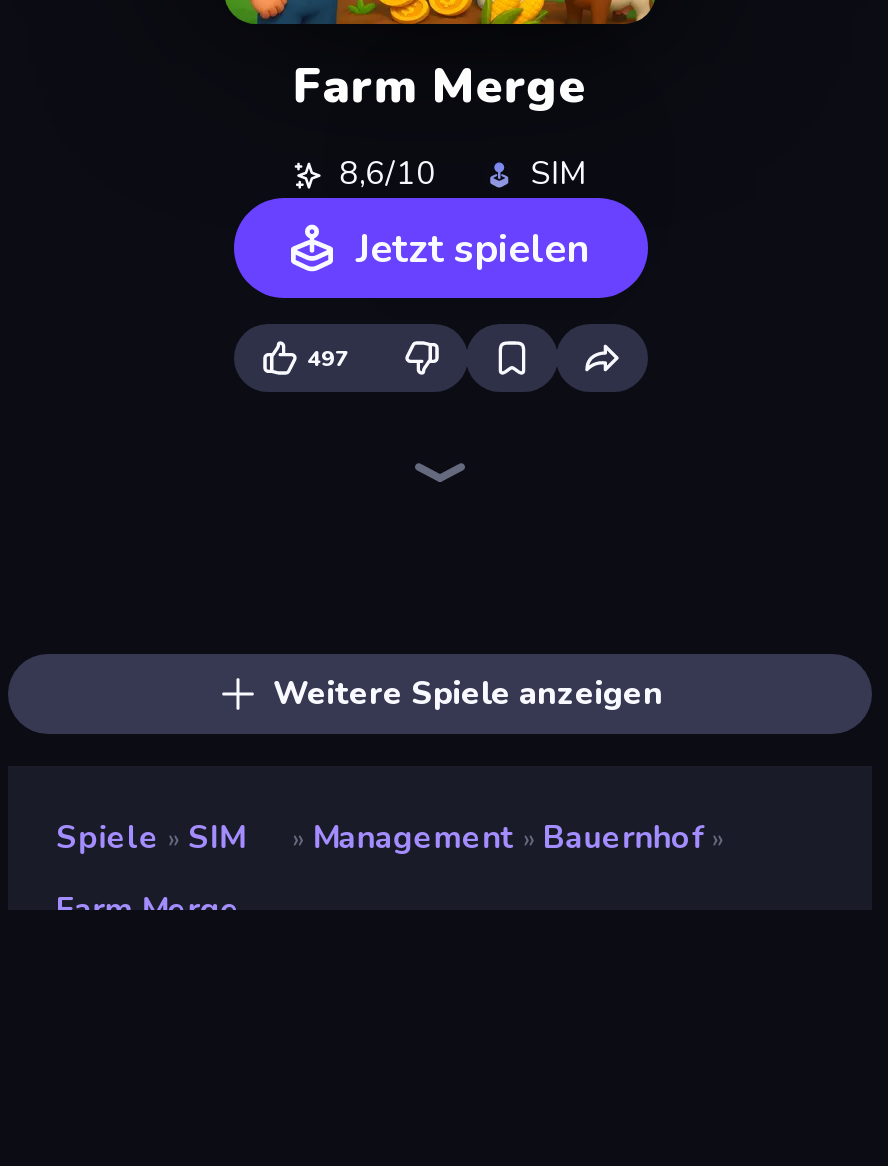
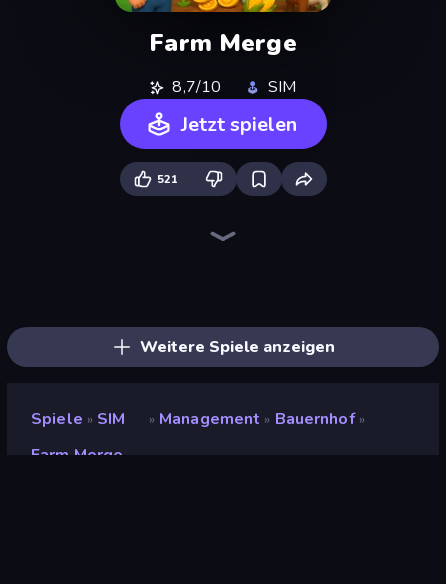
[339,152,436,196] 8,6/10 -> [172,76,221,98] 8,7/10
[307,343,349,373] 497 -> [156,171,177,186] 521

